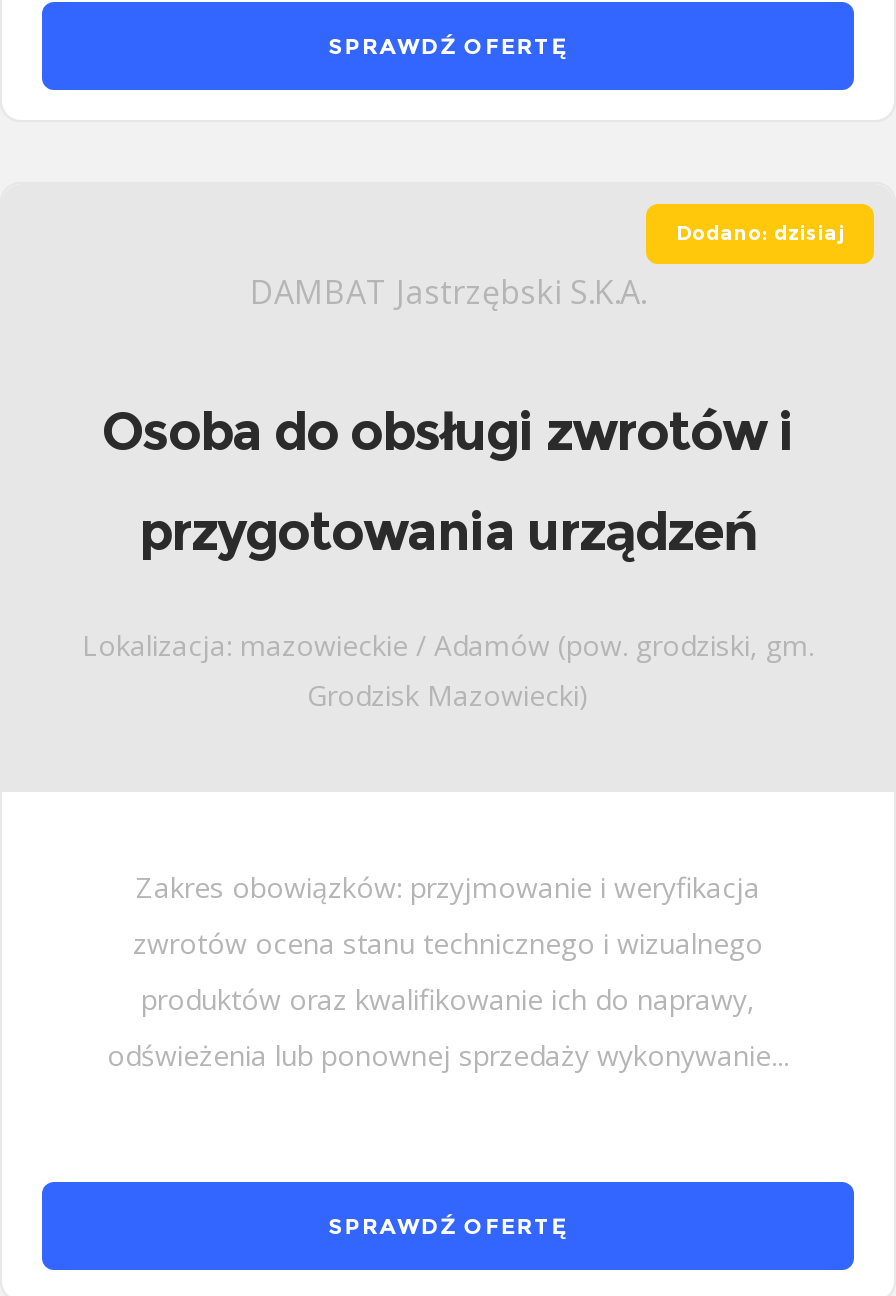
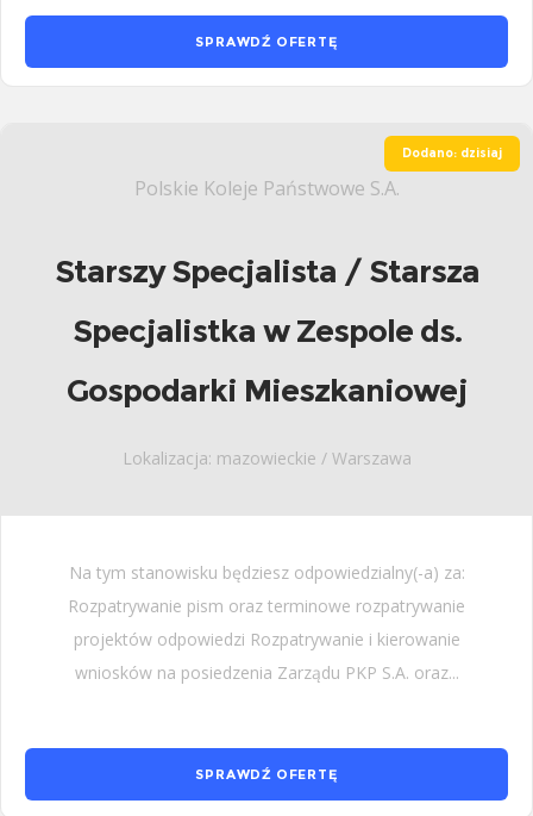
[82,270,814,714] DAMBAT Jastrzębski S.K.A. | Osoba do obsługi zwrotów i | przygotowania urządzeń | Lokalizacja: mazowieckie / Adamów (pow. grodziski, gm. | Grodzisk Mazowiecki) -> [54,175,479,470] Polskie Koleje Państwowe S.A. | Starszy Specjalista / Starsza | Specjalistka w Zespole ds. | Gospodarki Mieszkaniowej | Lokalizacja: mazowieckie / Warszawa
[107,868,789,1074] Zakres obowiązków: przyjmowanie i weryfikacja | zwrotów ocena stanu technicznego i wizualnego | produktów oraz kwalifikowanie ich do naprawy, | odświeżenia lub ponownej sprzedaży wykonywanie... -> [68,561,465,684] Na tym stanowisku będziesz odpowiedzialny(-a) za: | Rozpatrywanie pism oraz terminowe rozpatrywanie | projektów odpowiedzi Rozpatrywanie i kierowanie | wniosków na posiedzenia Zarządu PKP S.A. oraz...

